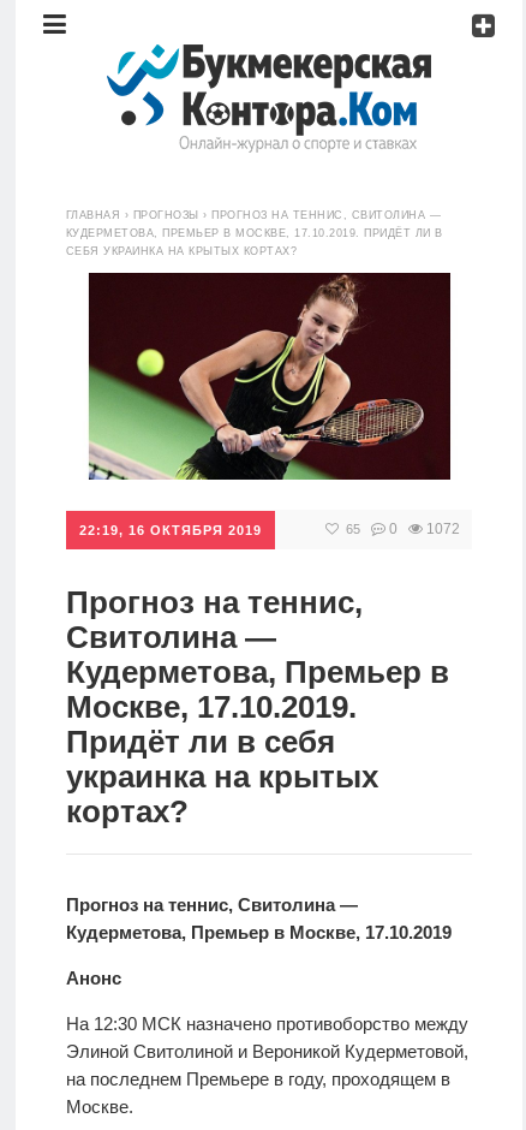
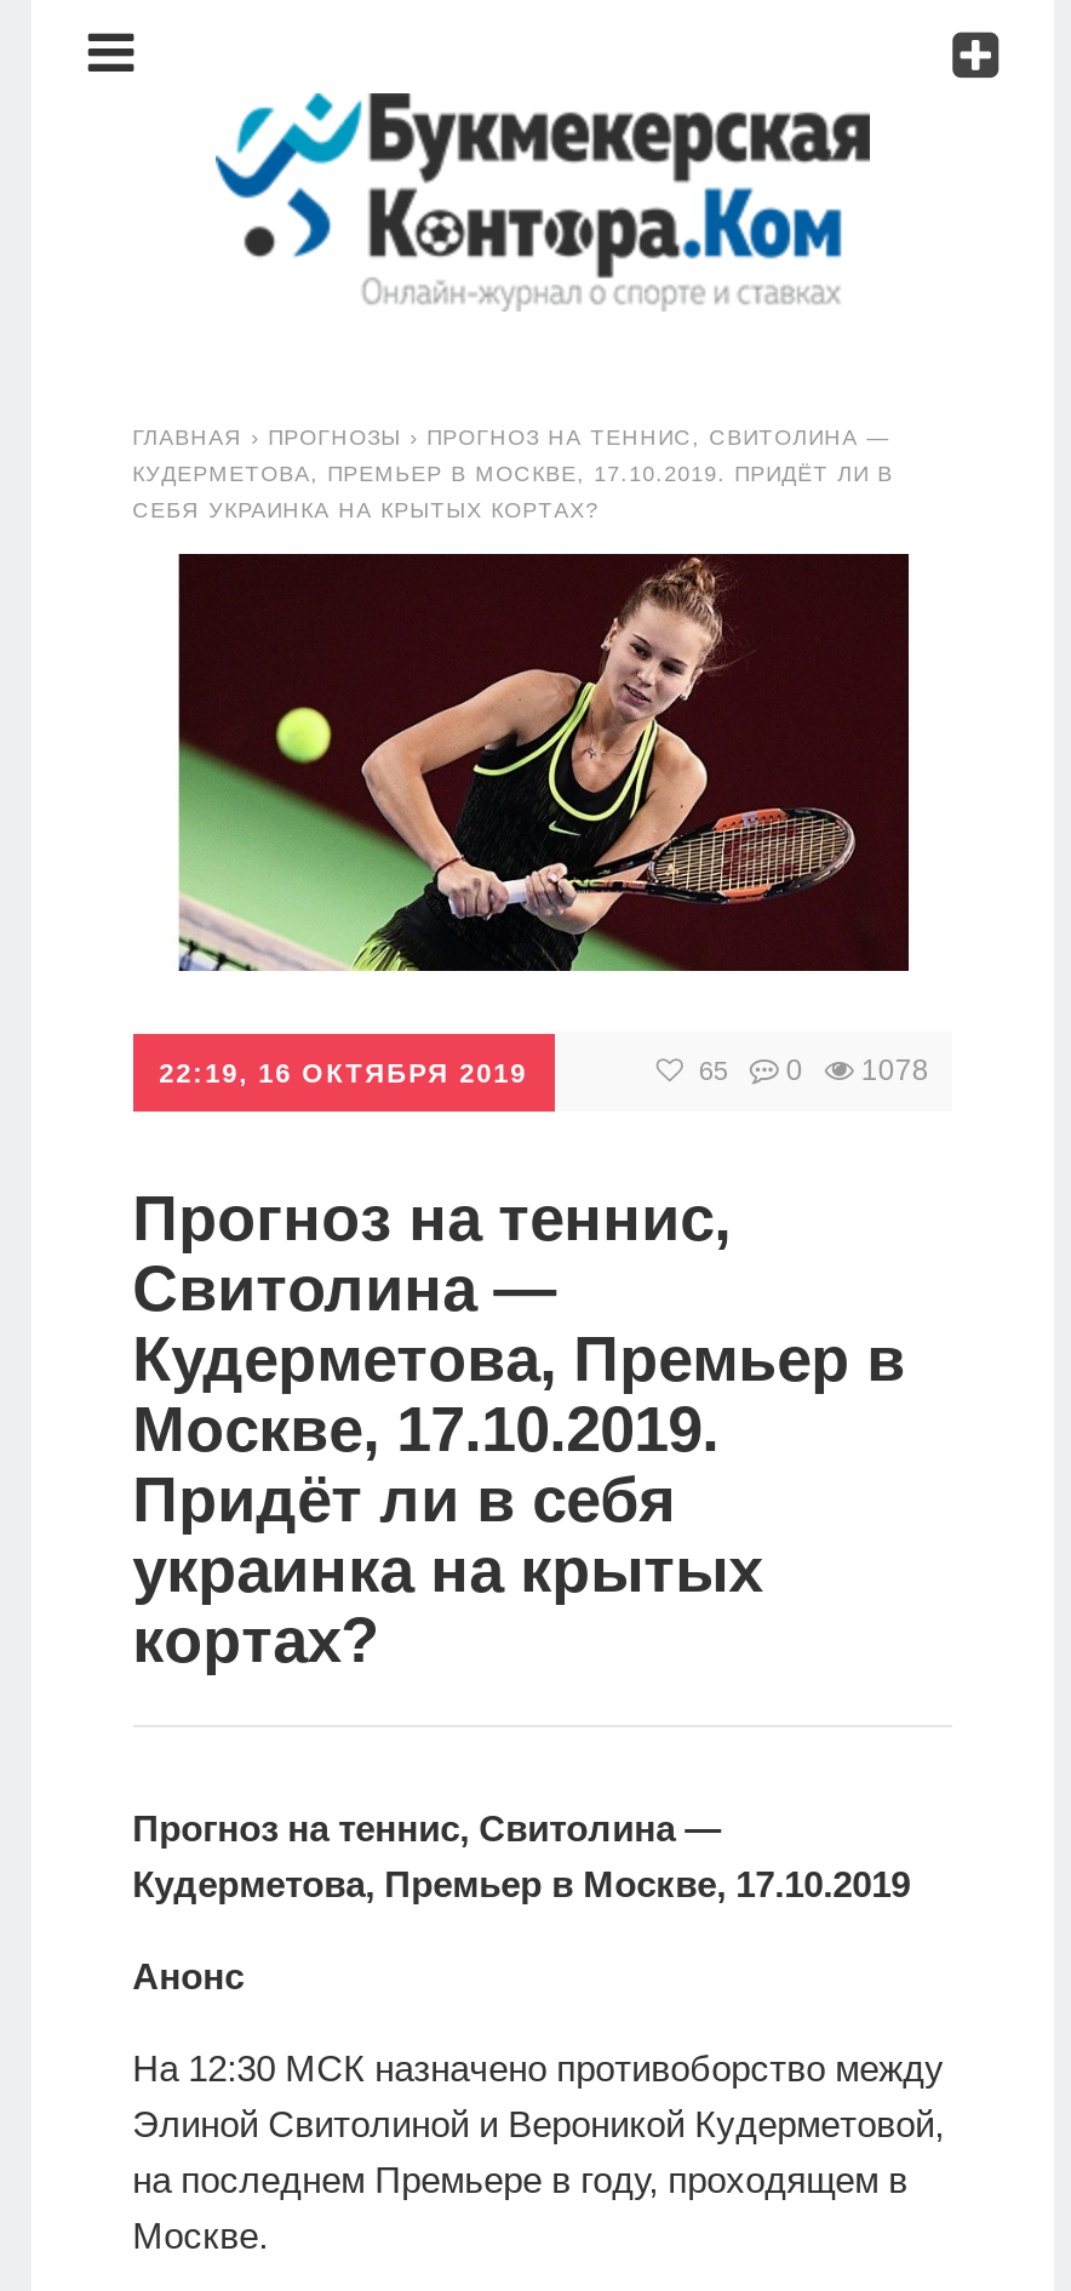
[346,520,460,537] 65 0 1072 -> [699,1053,929,1087] 65 0 1078

